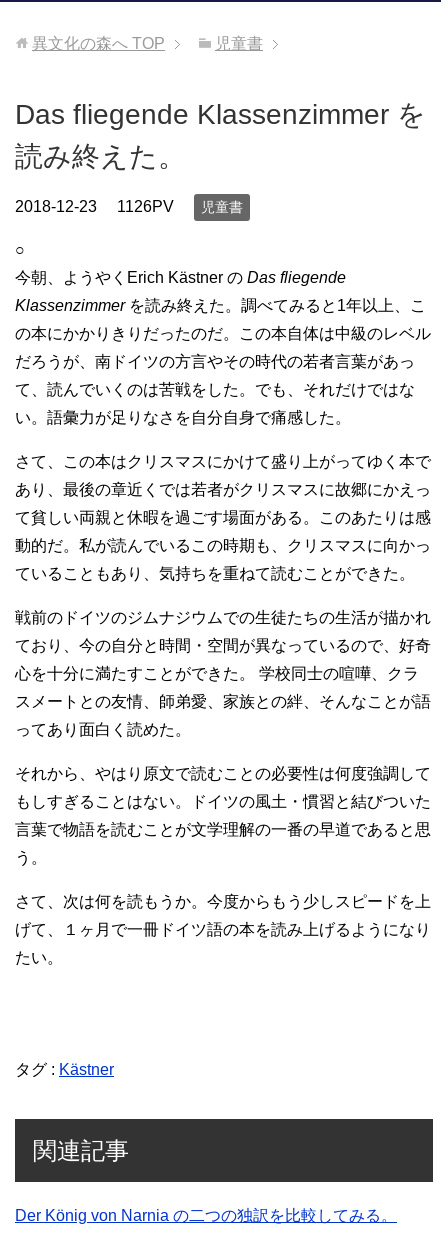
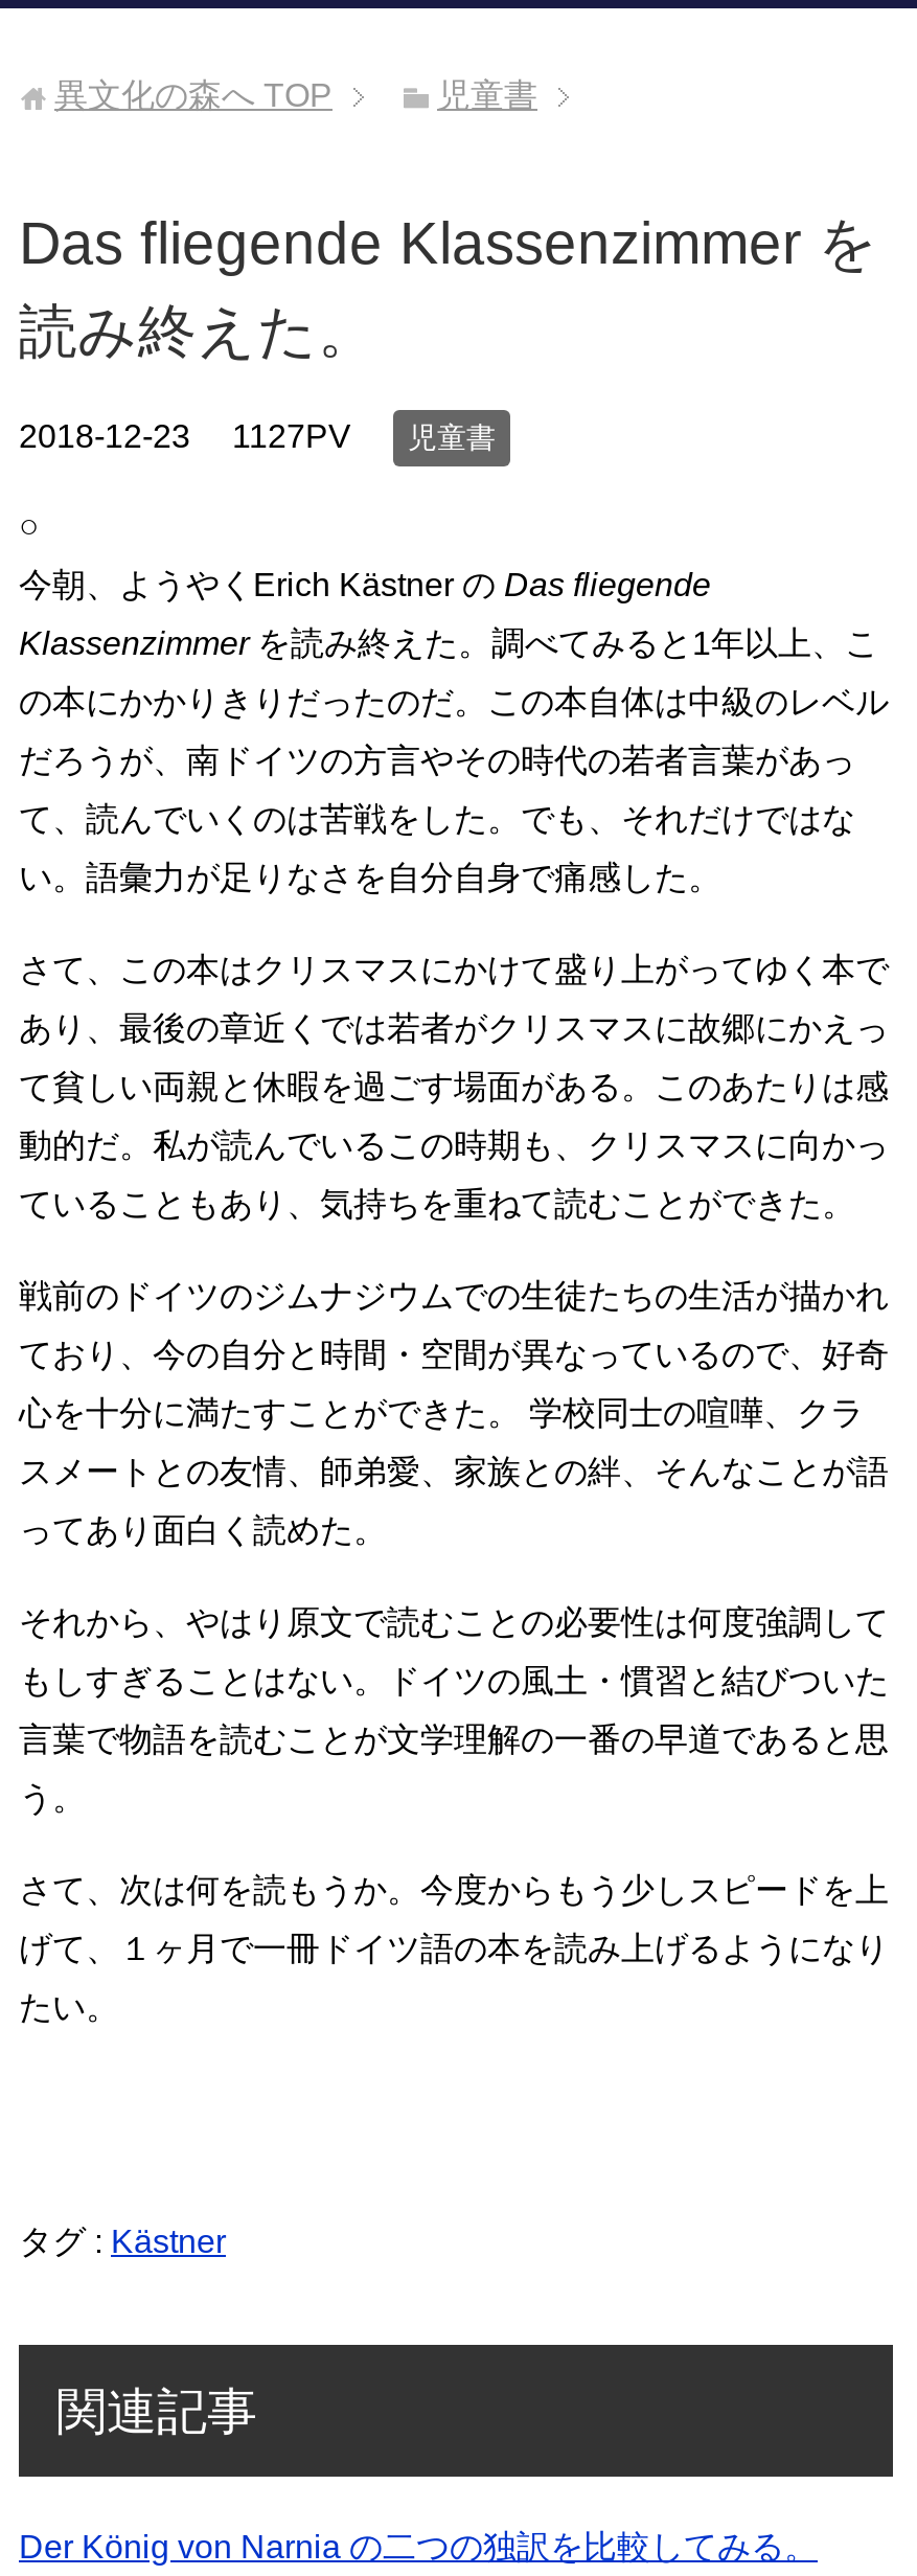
[15,198,243,215] 2018-12-23 1126PV 児童書 -> [19,418,496,454] 2018-12-23 1127PV 児童書

